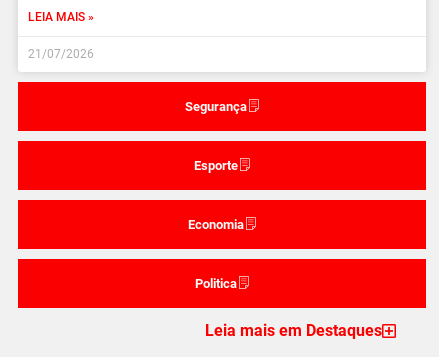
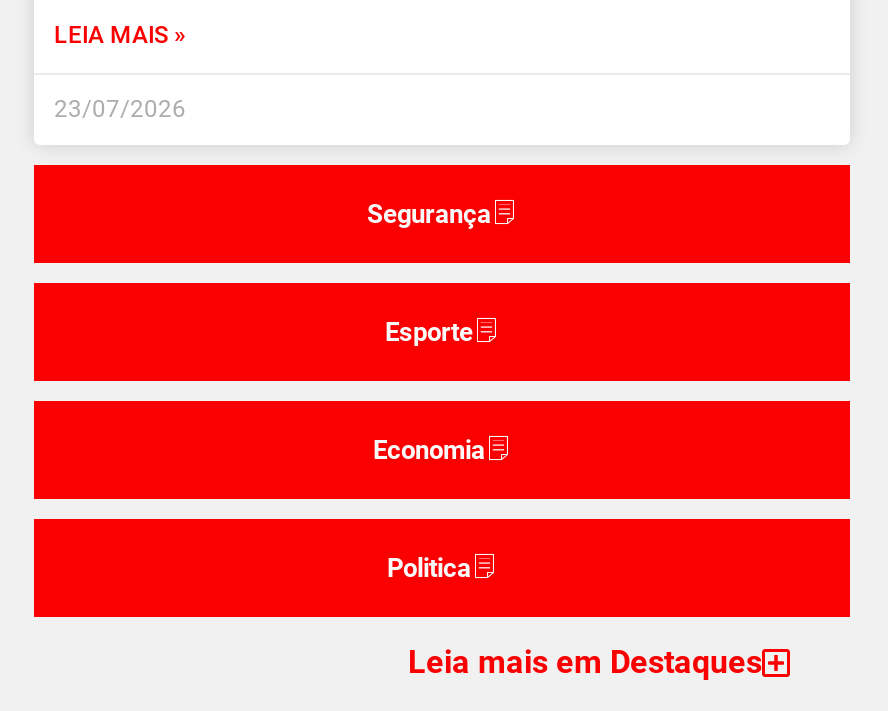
[28,47,94,61] 21/07/2026 -> [54,95,186,123] 23/07/2026

